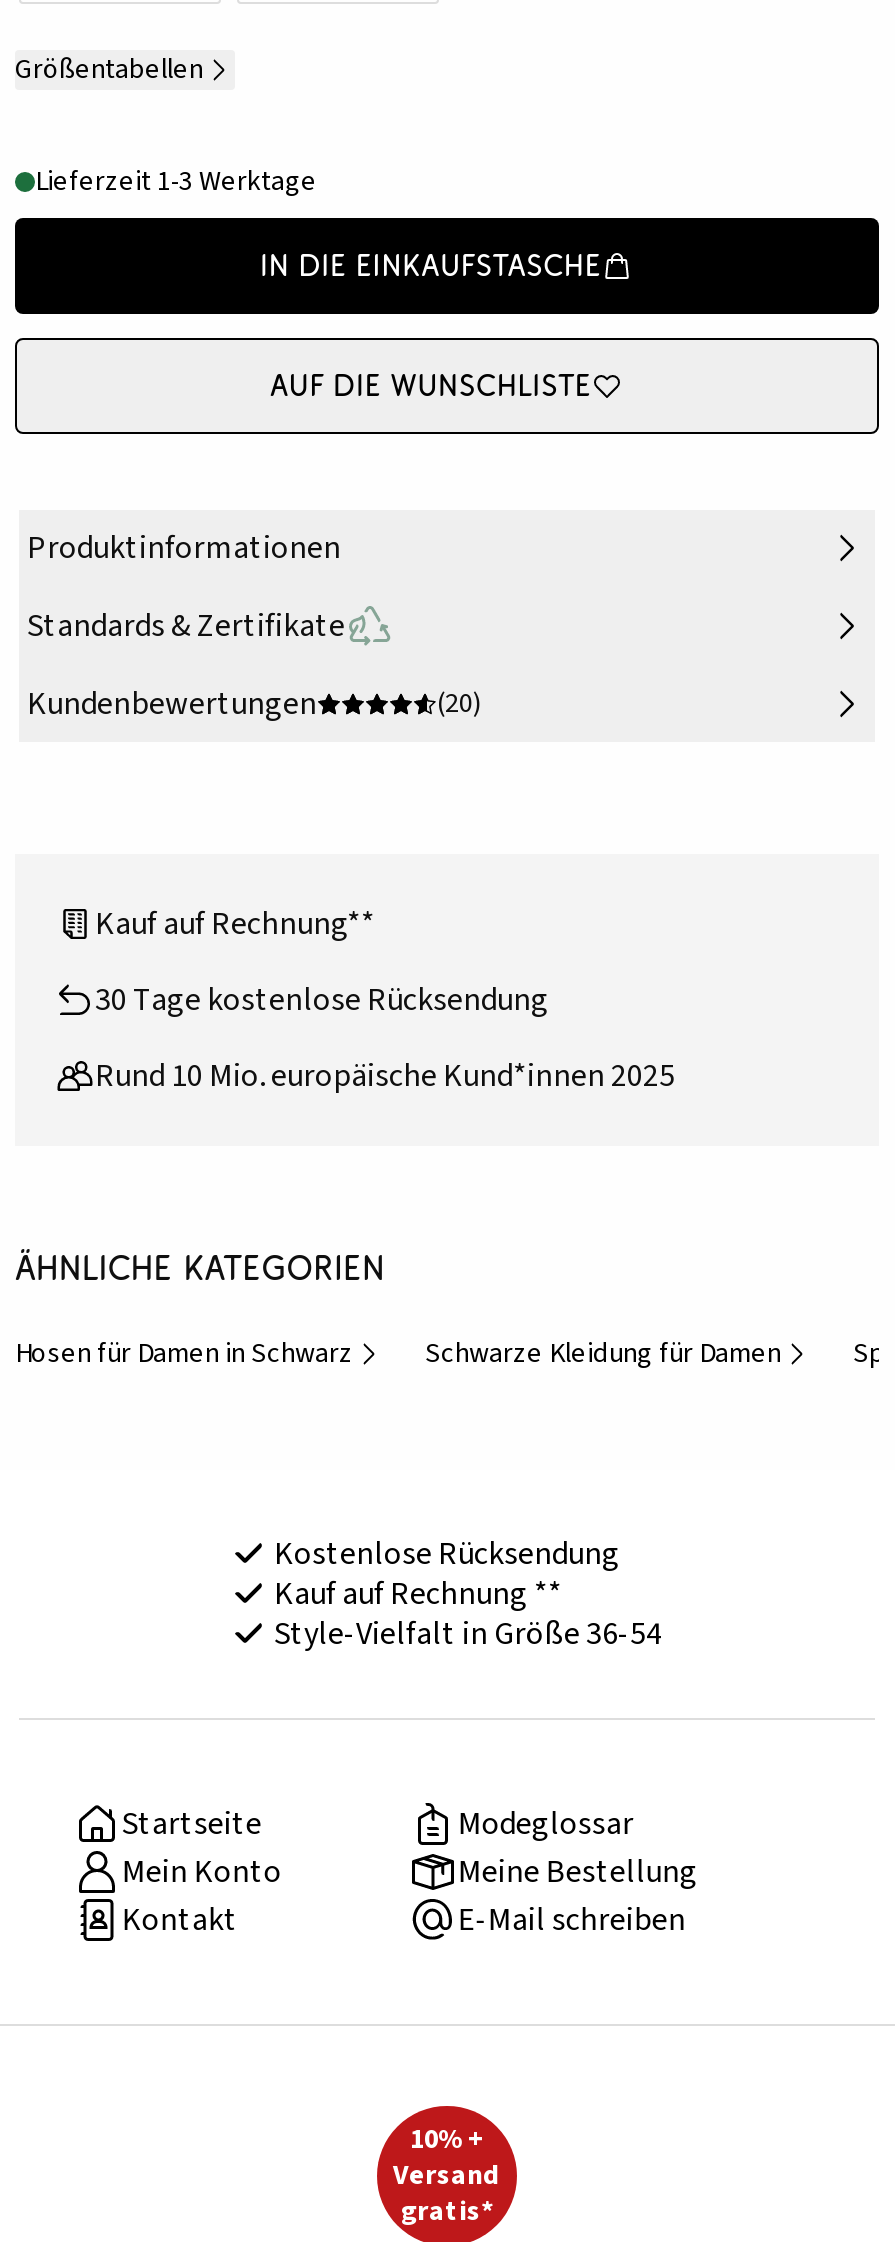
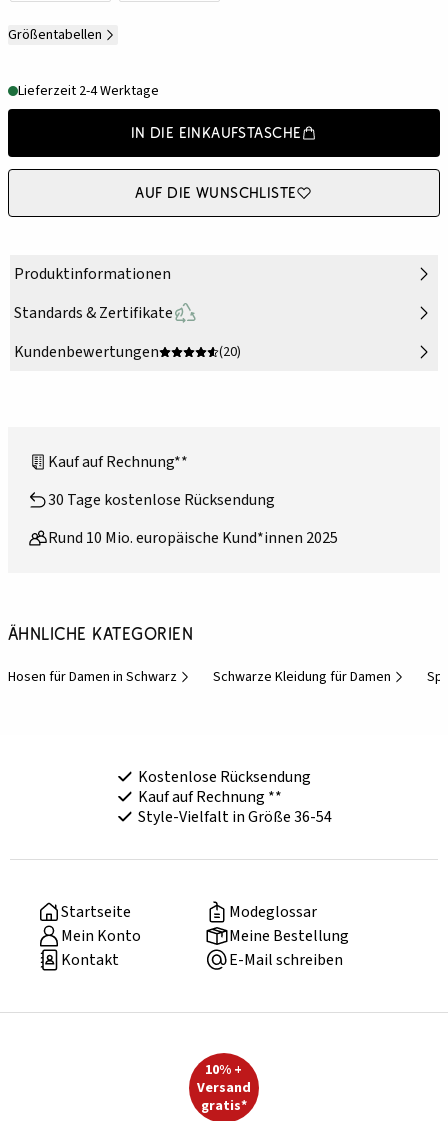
[35,163,317,203] Lieferzeit 1-3 Werktage -> [18,81,159,101] Lieferzeit 2-4 Werktage

